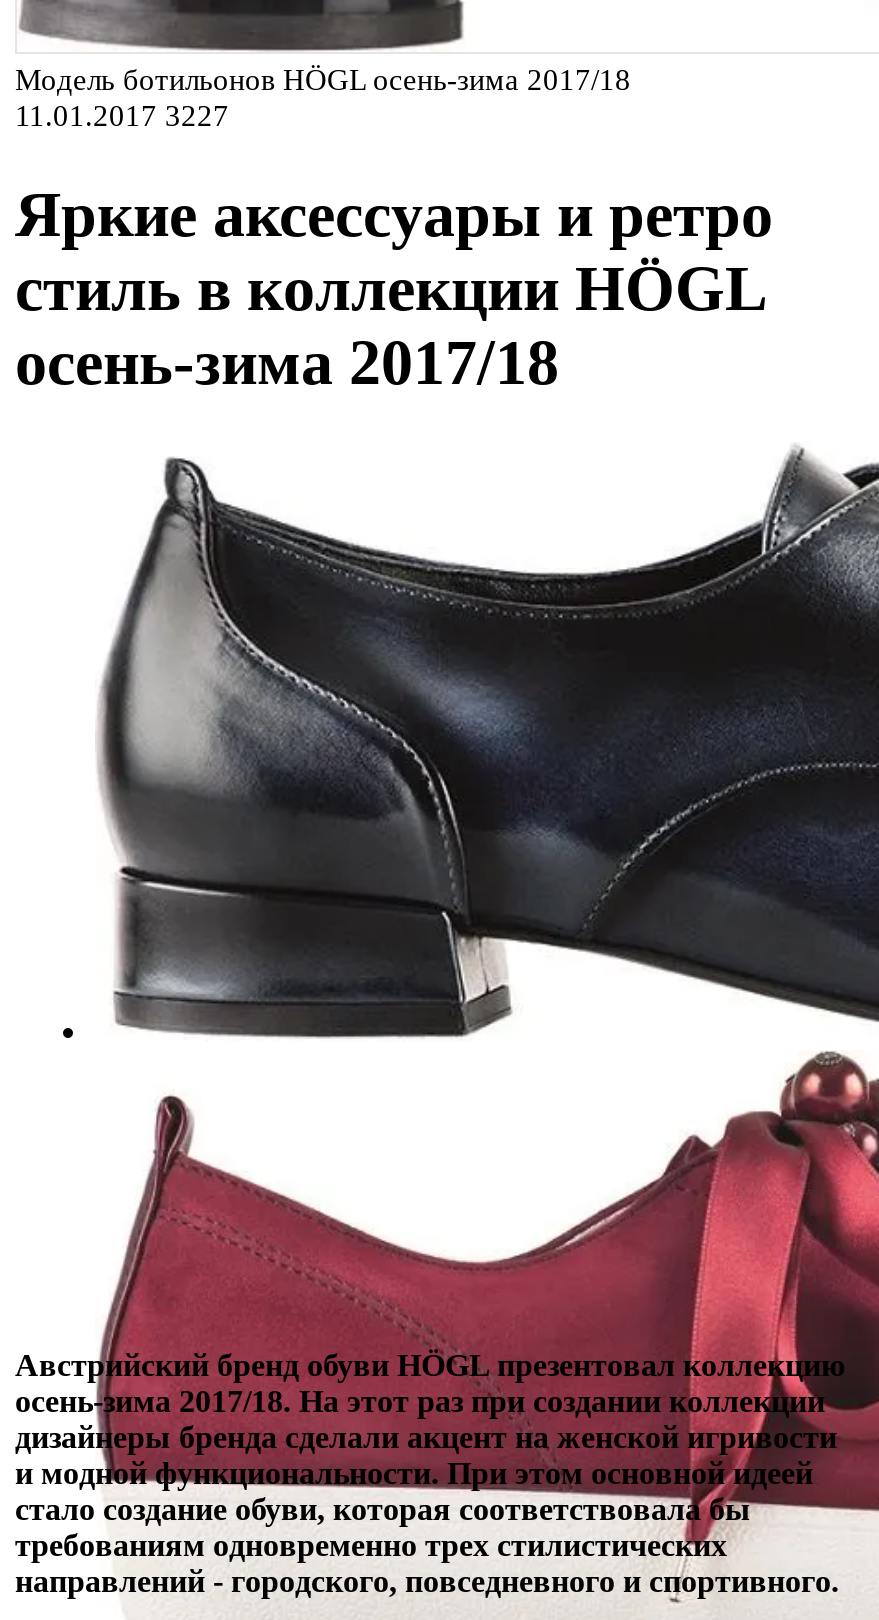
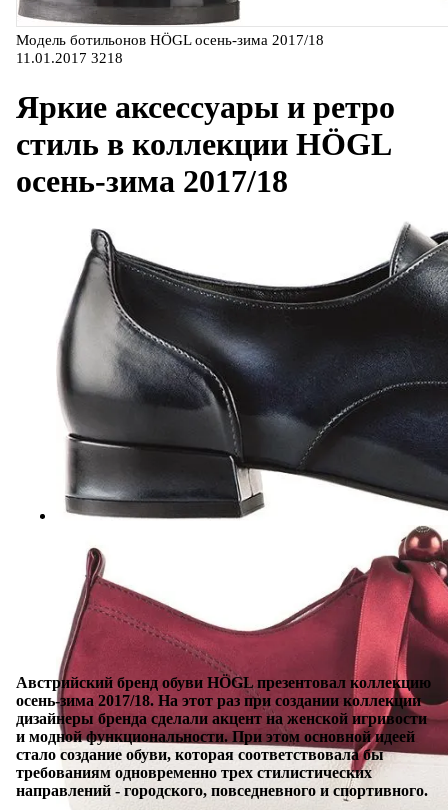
[15,101,229,133] 11.01.2017 3227 -> [16,50,123,66] 11.01.2017 3218

